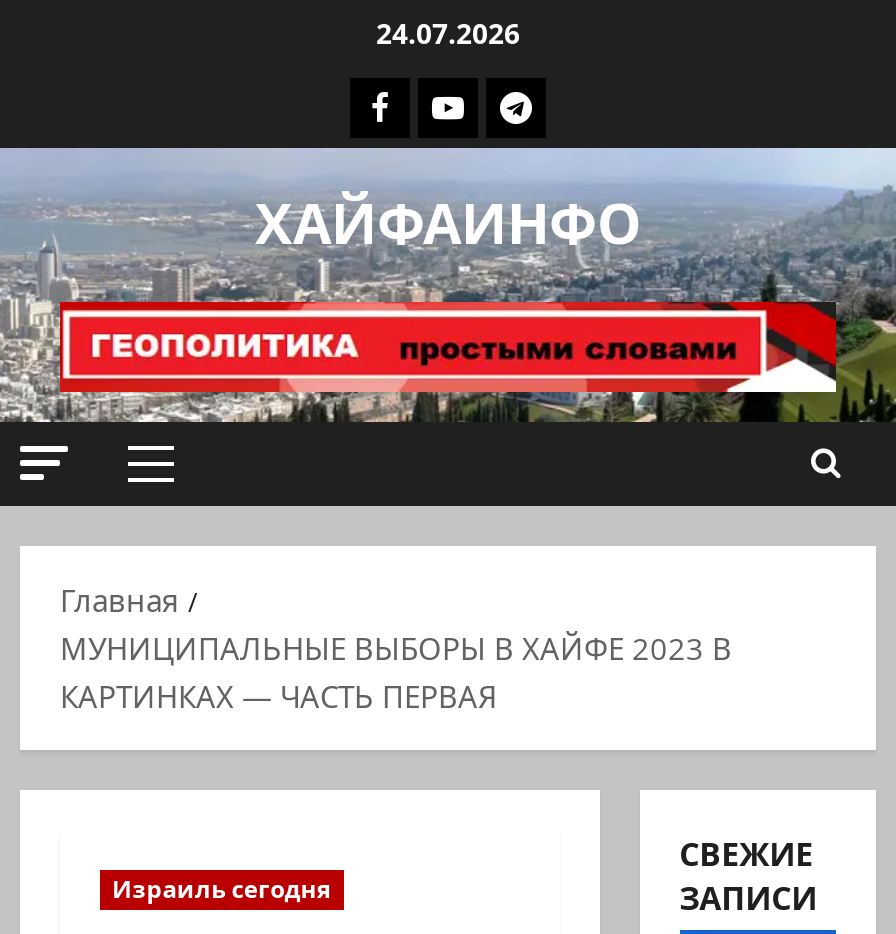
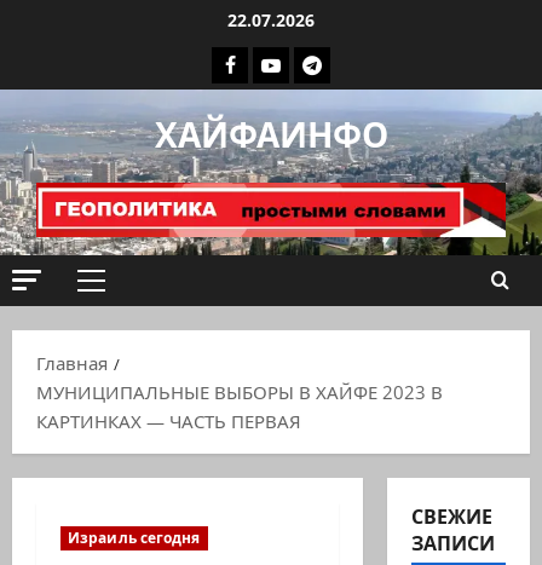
[376,14,520,52] 24.07.2026 -> [227,8,315,31] 22.07.2026

